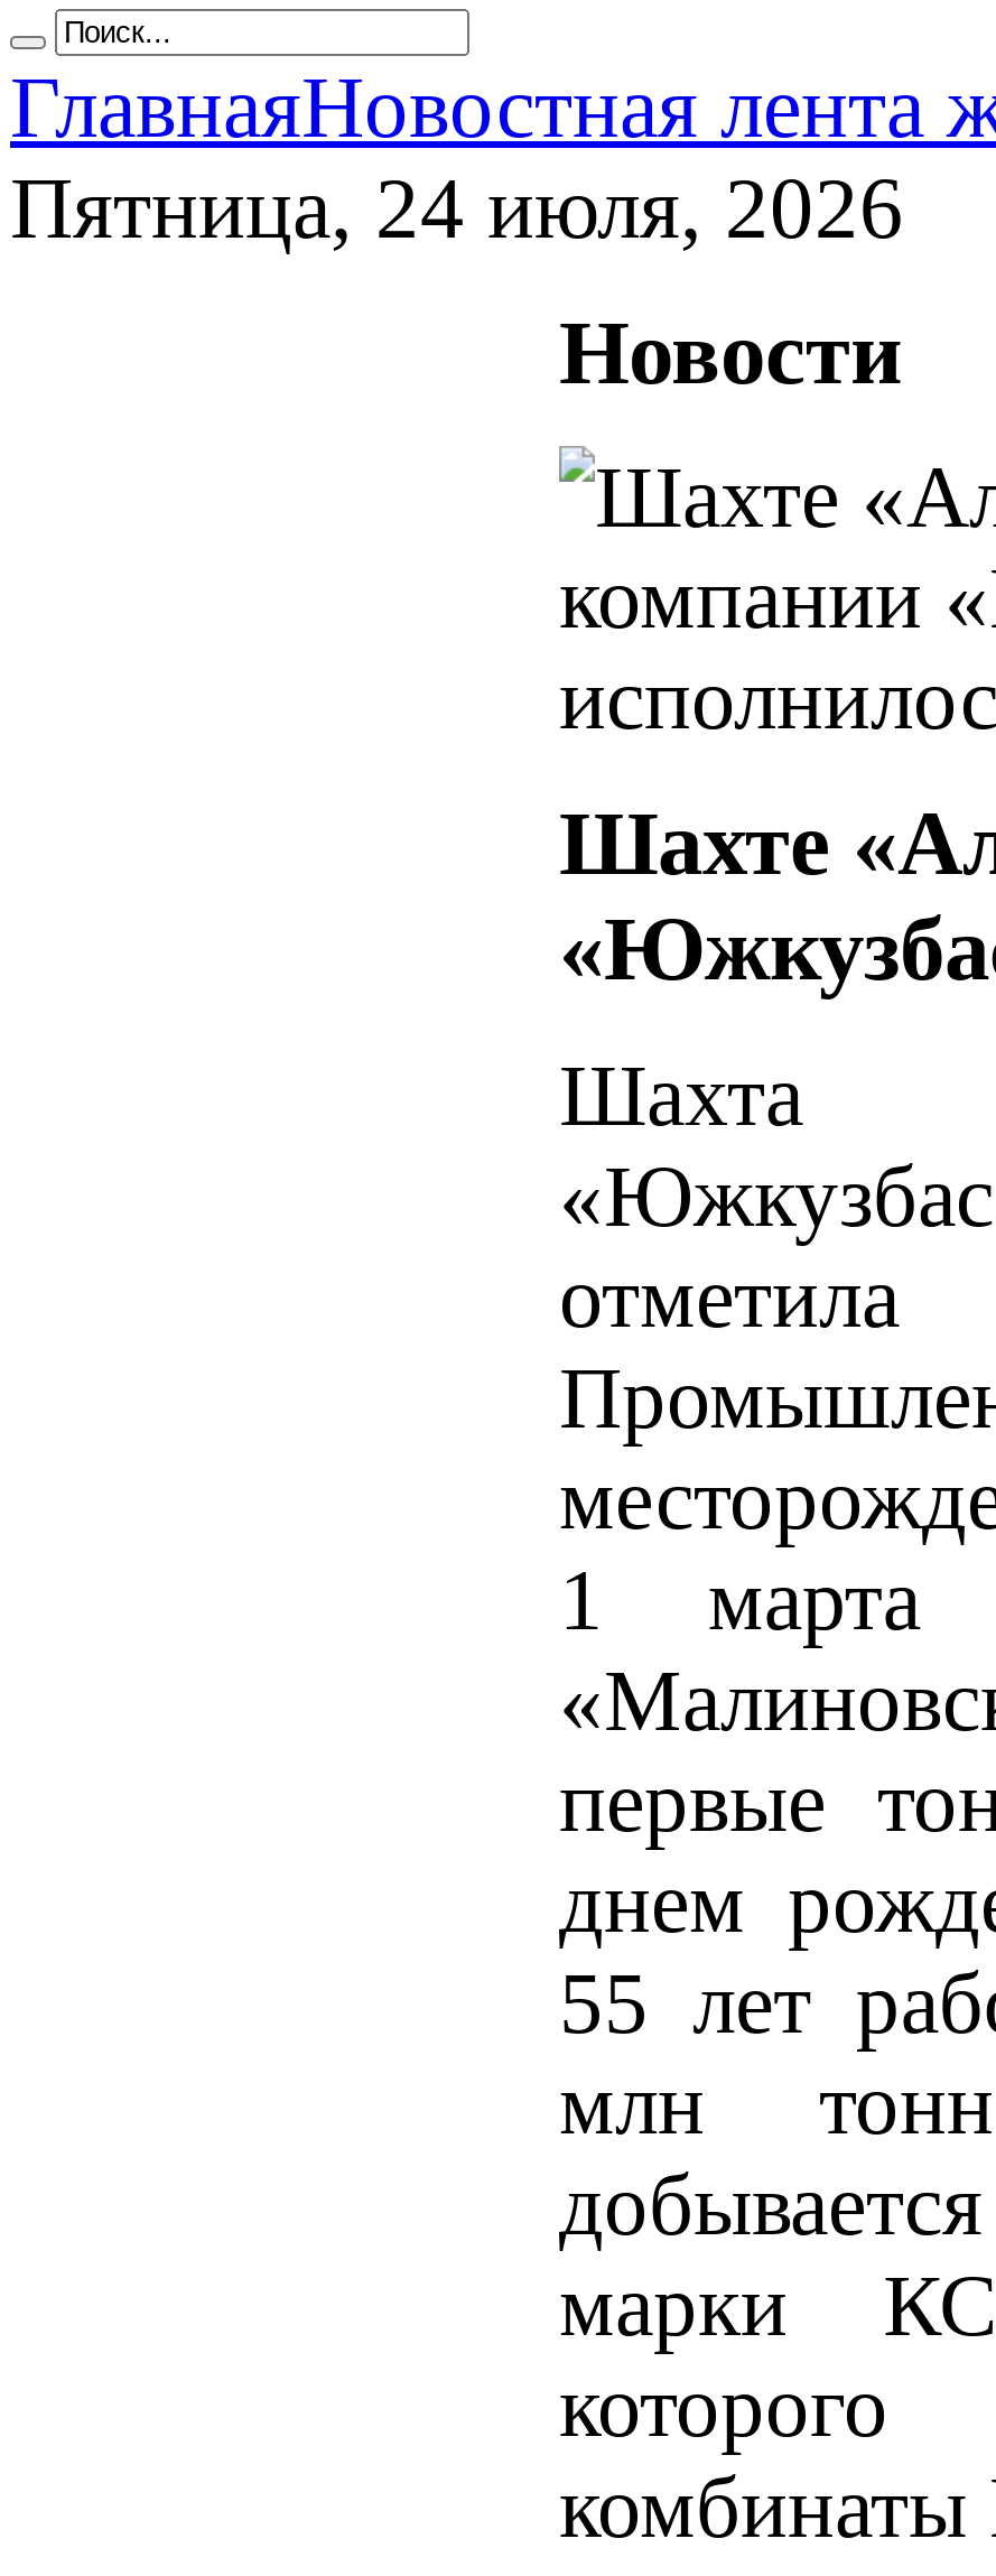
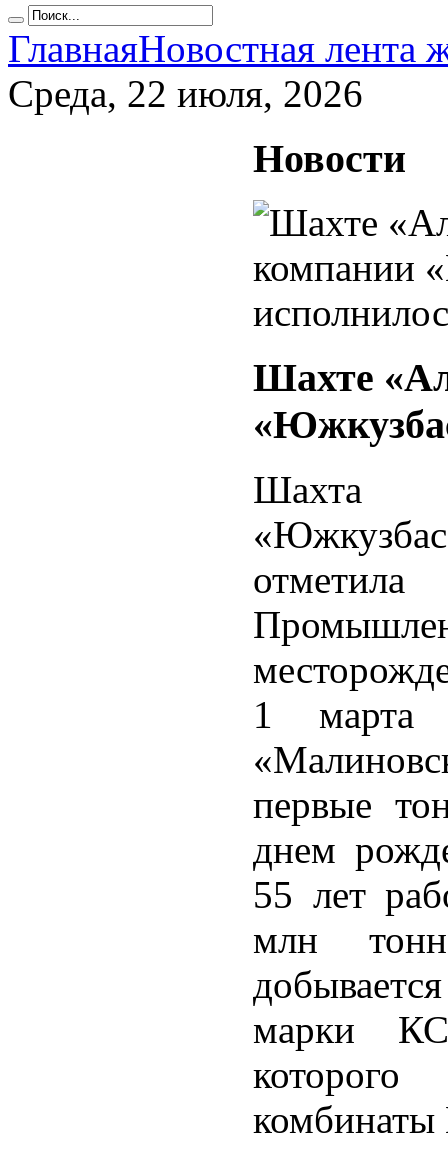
[10,159,904,255] Пятница, 24 июля, 2026 -> [8,72,363,115] Среда, 22 июля, 2026

